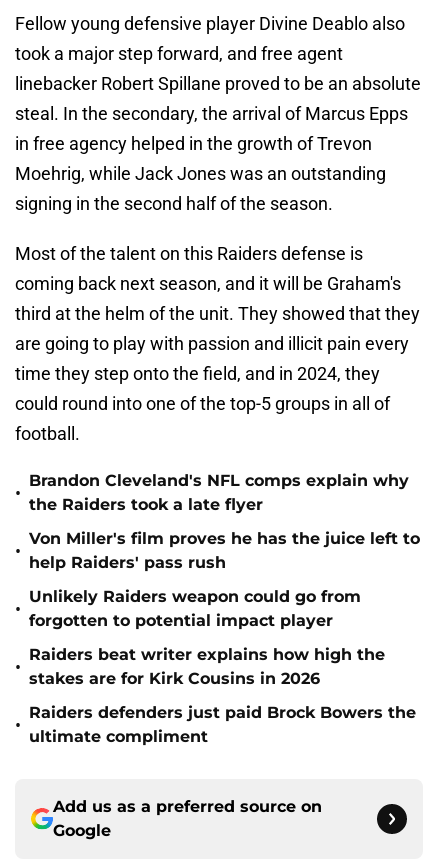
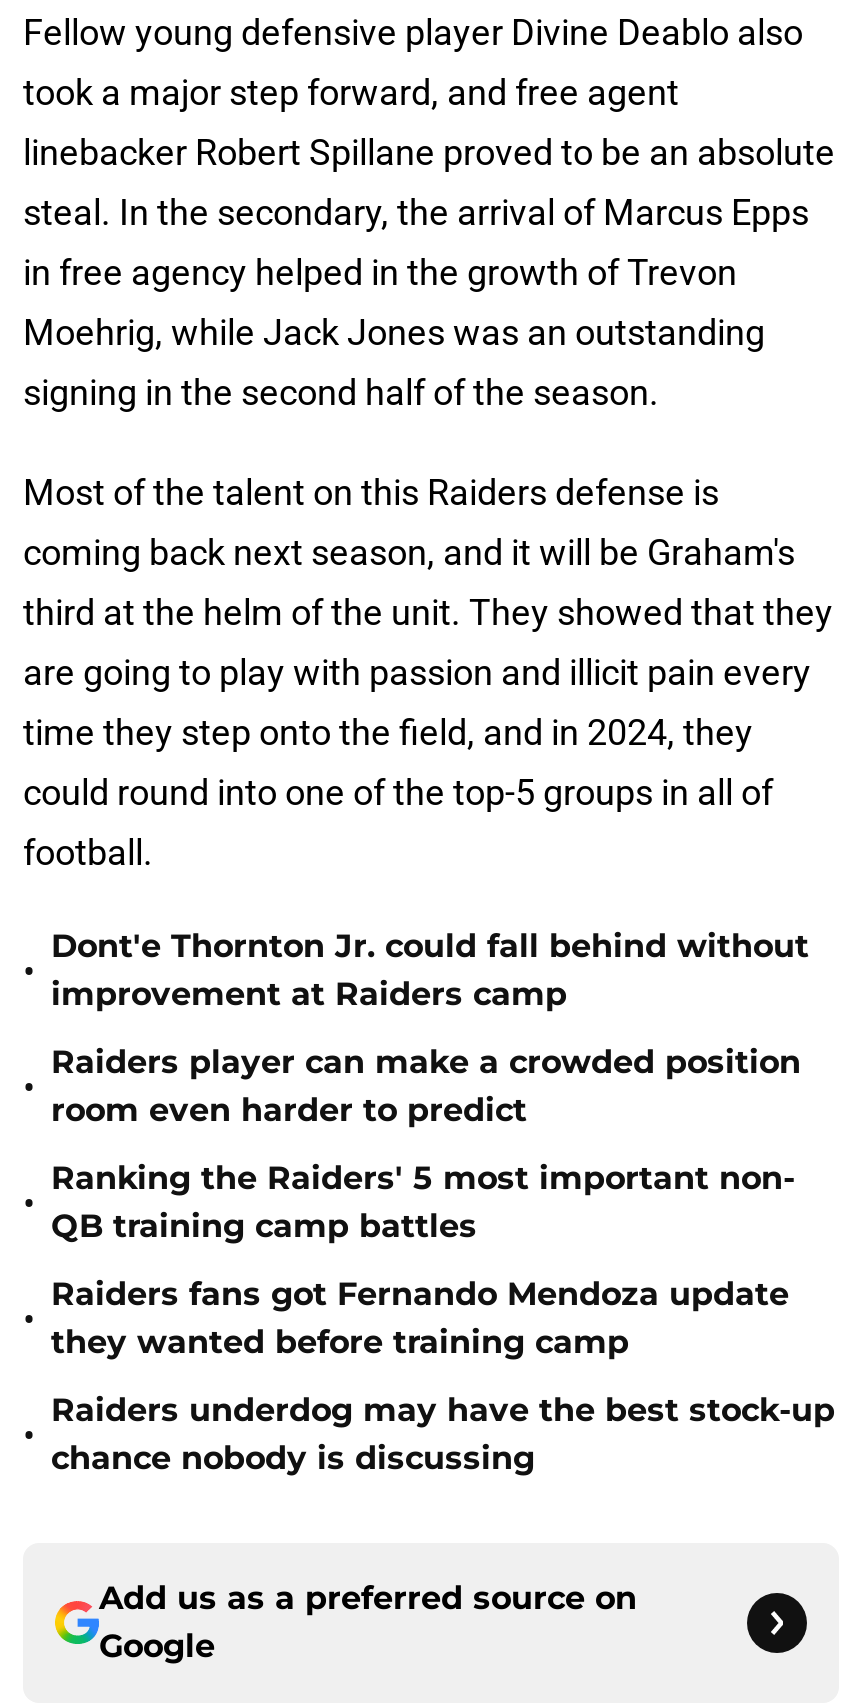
[29,471,409,514] Brandon Cleveland's NFL comps explain why | the Raiders took a late flyer -> [51,927,809,1013] Dont'e Thornton Jr. could fall behind without | improvement at Raiders camp
[29,529,420,572] Von Miller's film proves he has the juice left to | help Raiders' pass rush -> [51,1043,801,1129] Raiders player can make a crowded position | room even harder to predict
[29,587,361,630] Unlikely Raiders weapon could go from | forgotten to potential impact player -> [51,1159,795,1245] Ranking the Raiders' 5 most important non- | QB training camp battles
[29,645,385,688] Raiders beat writer explains how high the | stakes are for Kirk Cousins in 2026 -> [51,1275,789,1361] Raiders fans got Fernando Mendoza update | they wanted before training camp
[29,703,416,746] Raiders defenders just paid Brock Bowers the | ultimate compliment -> [51,1391,835,1477] Raiders underdog may have the best stock-up | chance nobody is discussing

